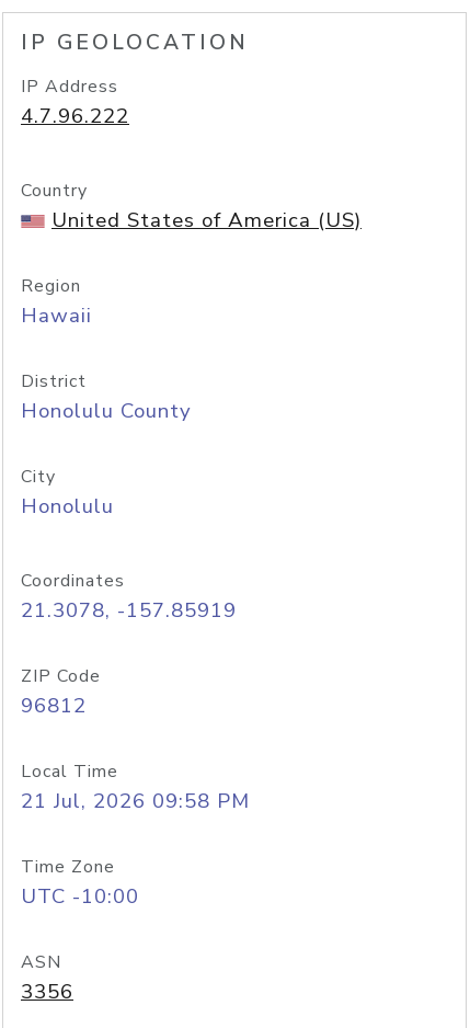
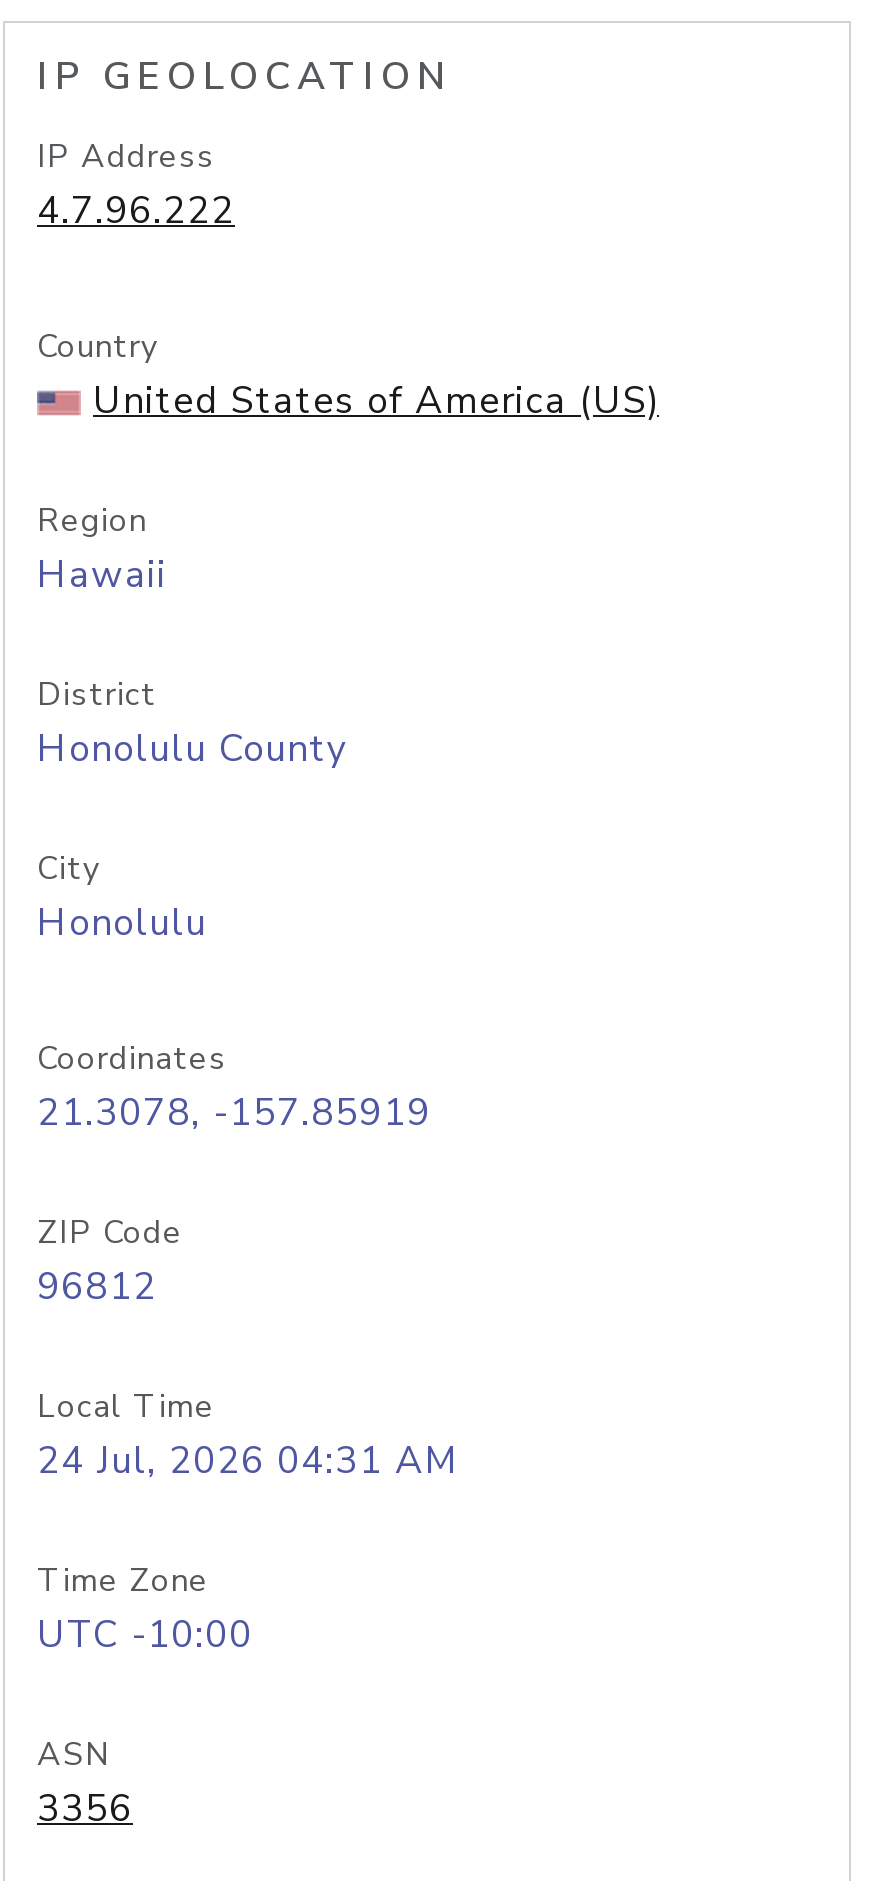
[21,787,250,815] 21 Jul, 2026 09:58 PM -> [37,1435,459,1487] 24 Jul, 2026 04:31 AM

